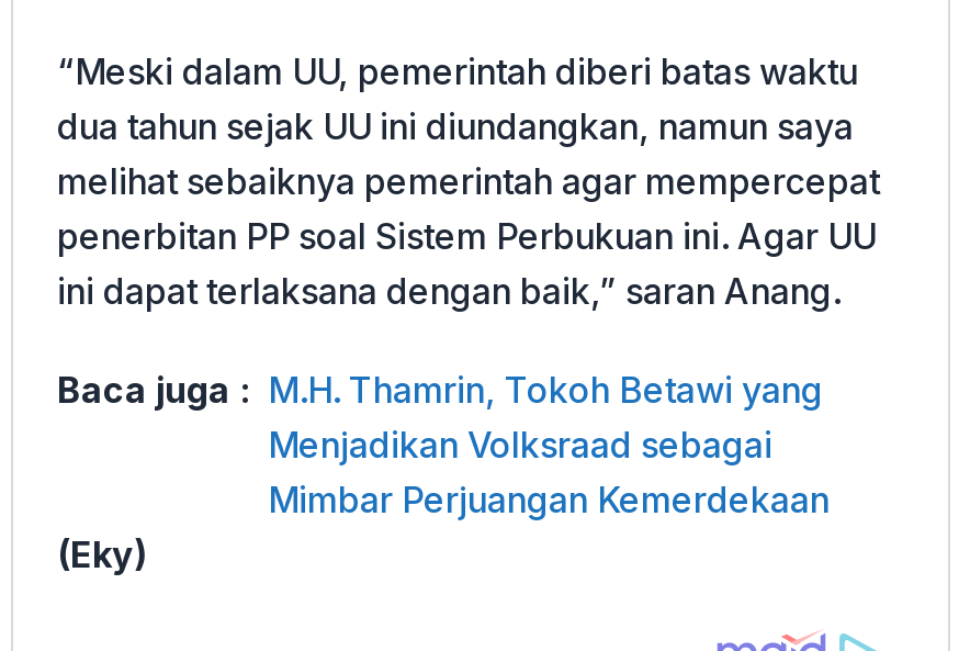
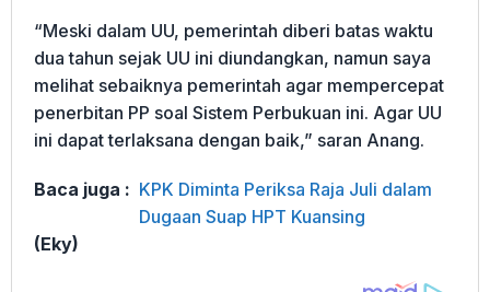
[57,368,830,521] Baca juga : M.H. Thamrin, Tokoh Betawi yang | Menjadikan Volksraad sebagai | Mimbar Perjuangan Kemerdekaan -> [34,178,432,227] Baca juga : KPK Diminta Periksa Raja Juli dalam | Dugaan Suap HPT Kuansing

